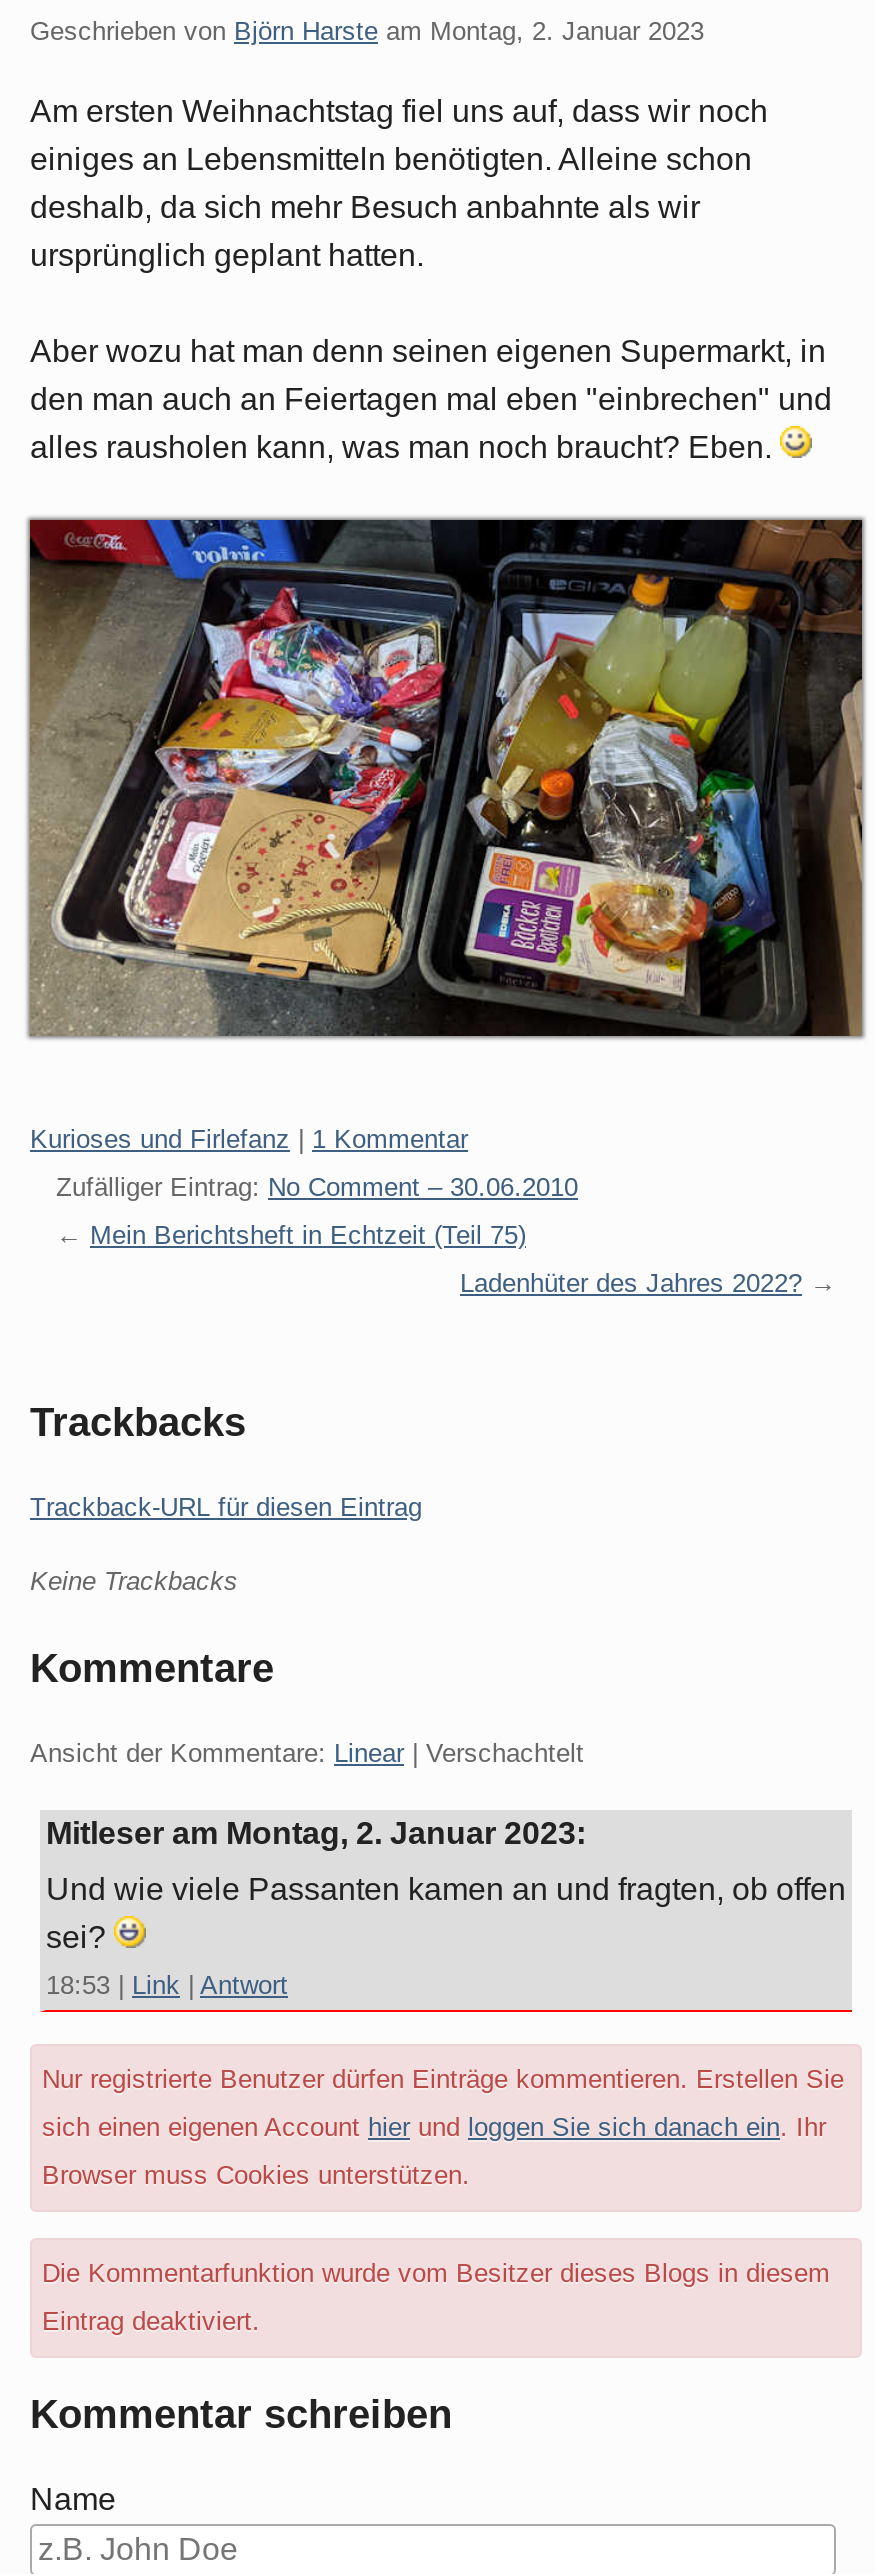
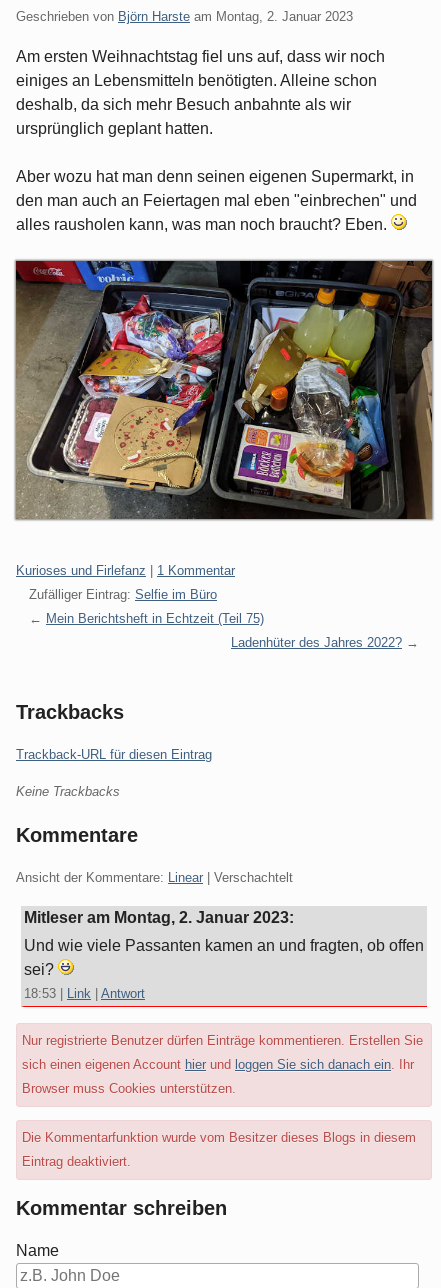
[56,1172,578,1202] Zufälliger Eintrag: No Comment – 30.06.2010 -> [29,587,217,602] Zufälliger Eintrag: Selfie im Büro

